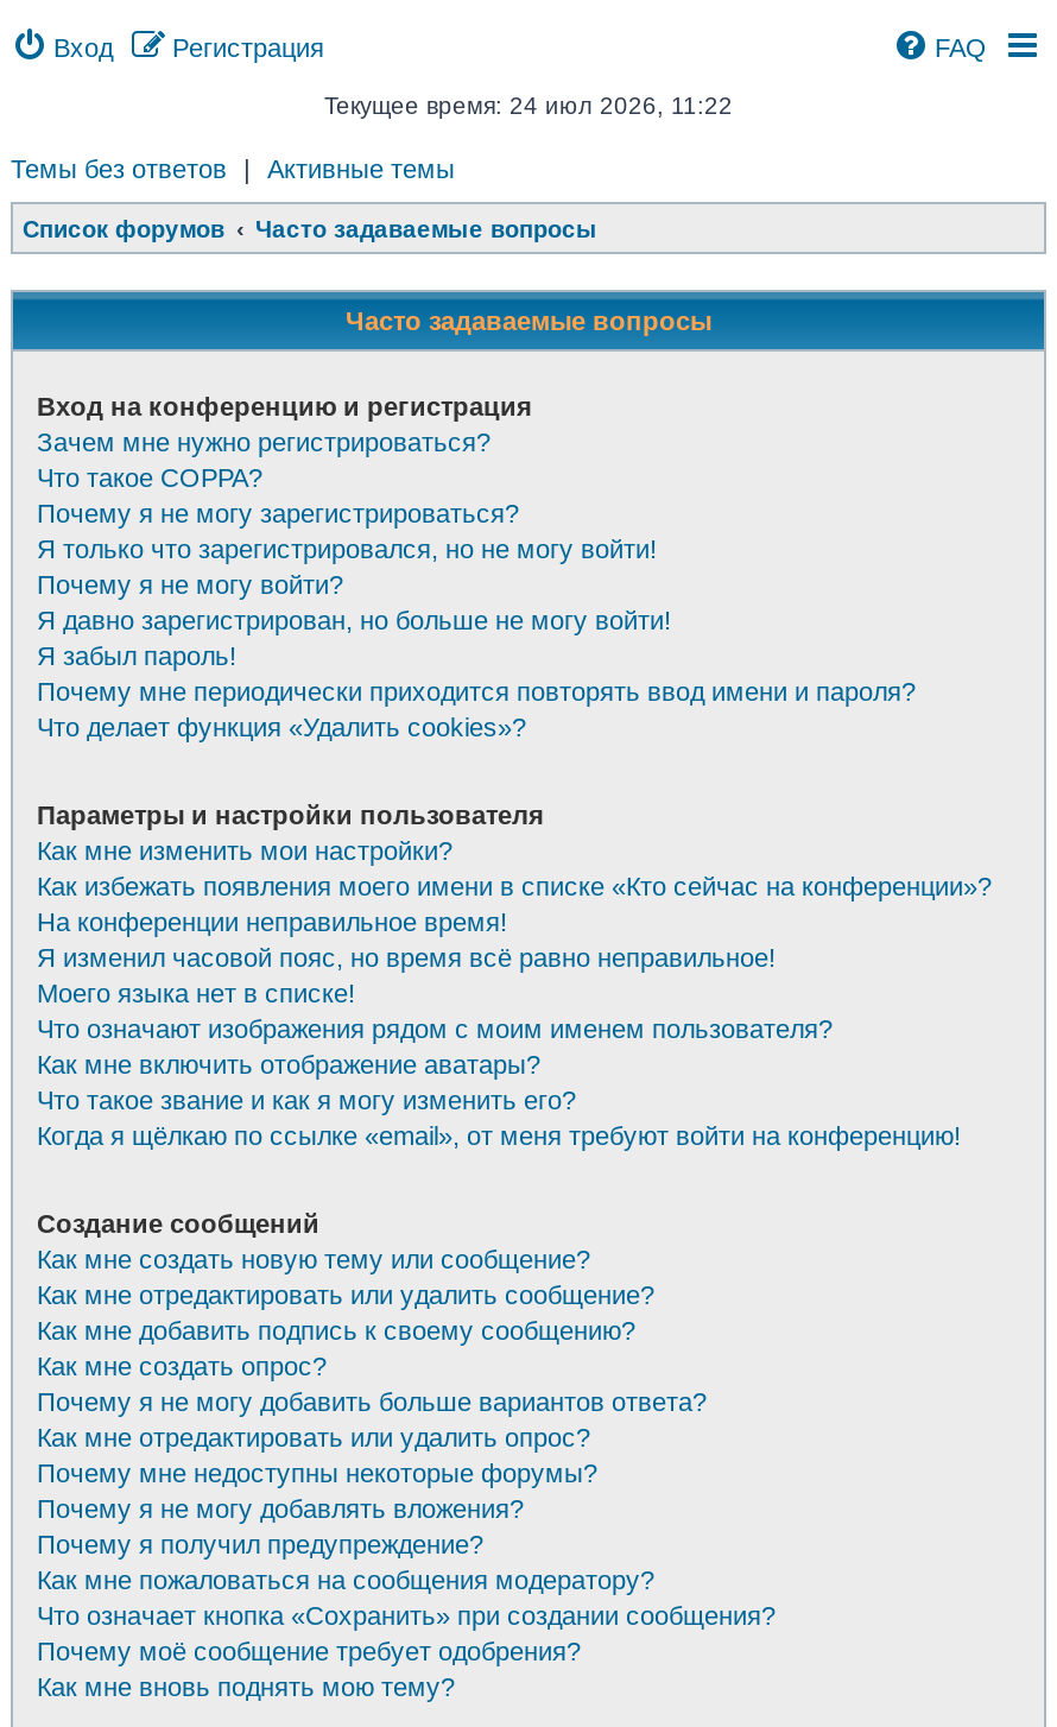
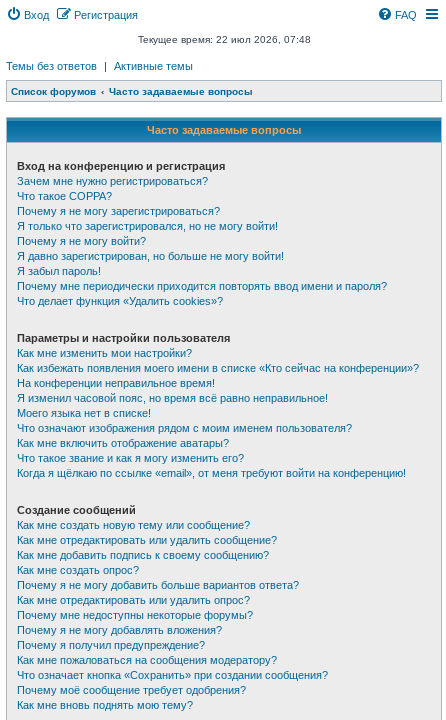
[324,93,733,119] Текущее время: 24 июл 2026, 11:22 -> [137,34,310,45] Текущее время: 22 июл 2026, 07:48

